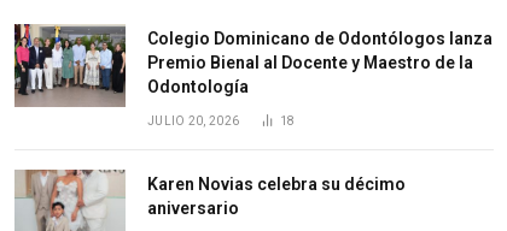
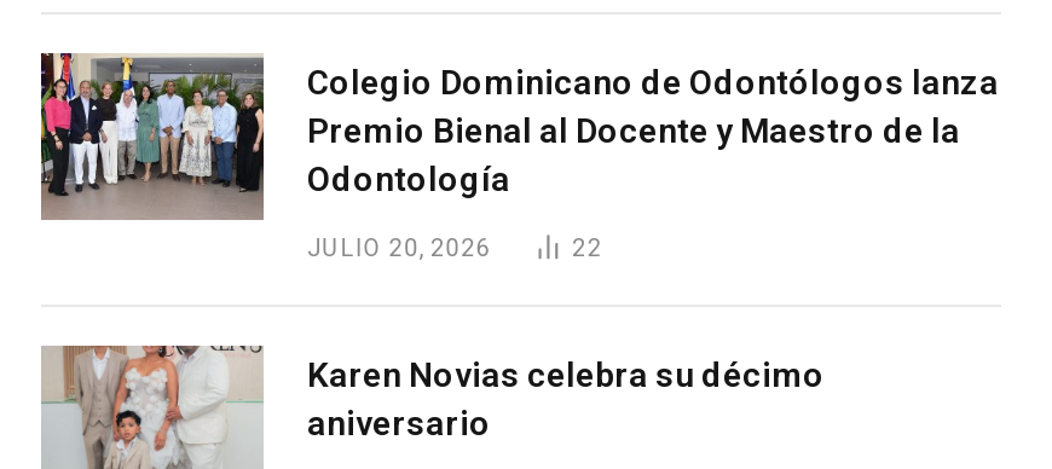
[279,114,295,127] 18 -> [572,234,602,261] 22

